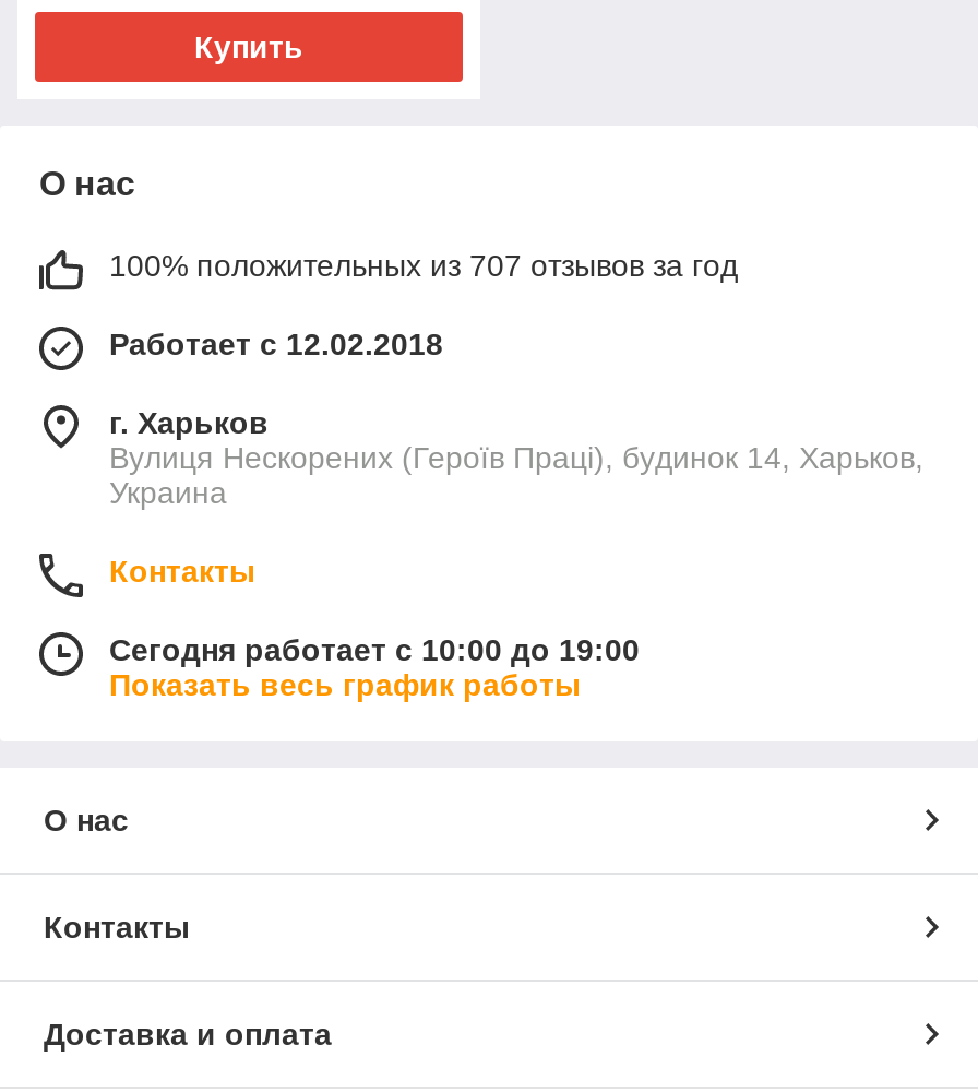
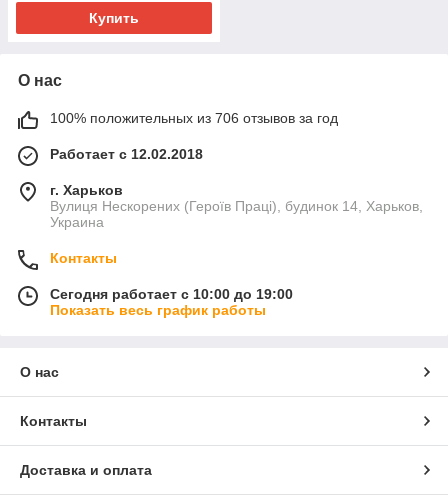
[109,249,738,284] 100% положительных из 707 отзывов за год -> [50,110,338,126] 100% положительных из 706 отзывов за год

